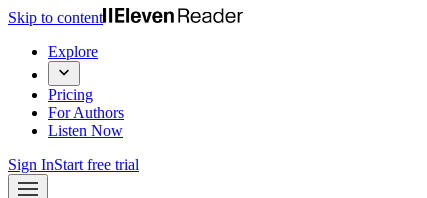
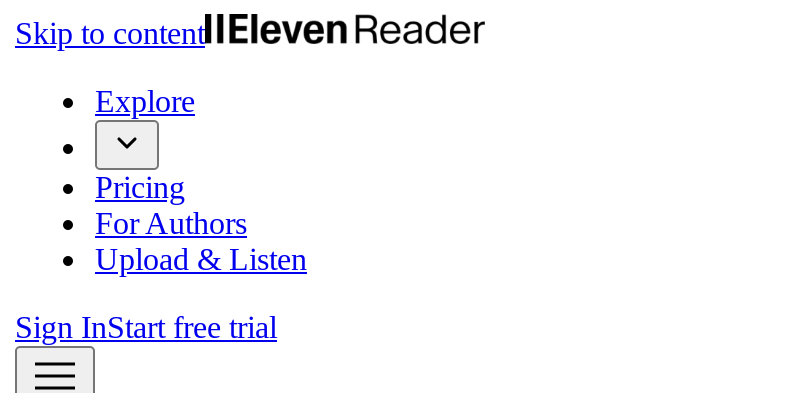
[48,122,123,139] Listen Now -> [95,242,307,276] Upload & Listen

